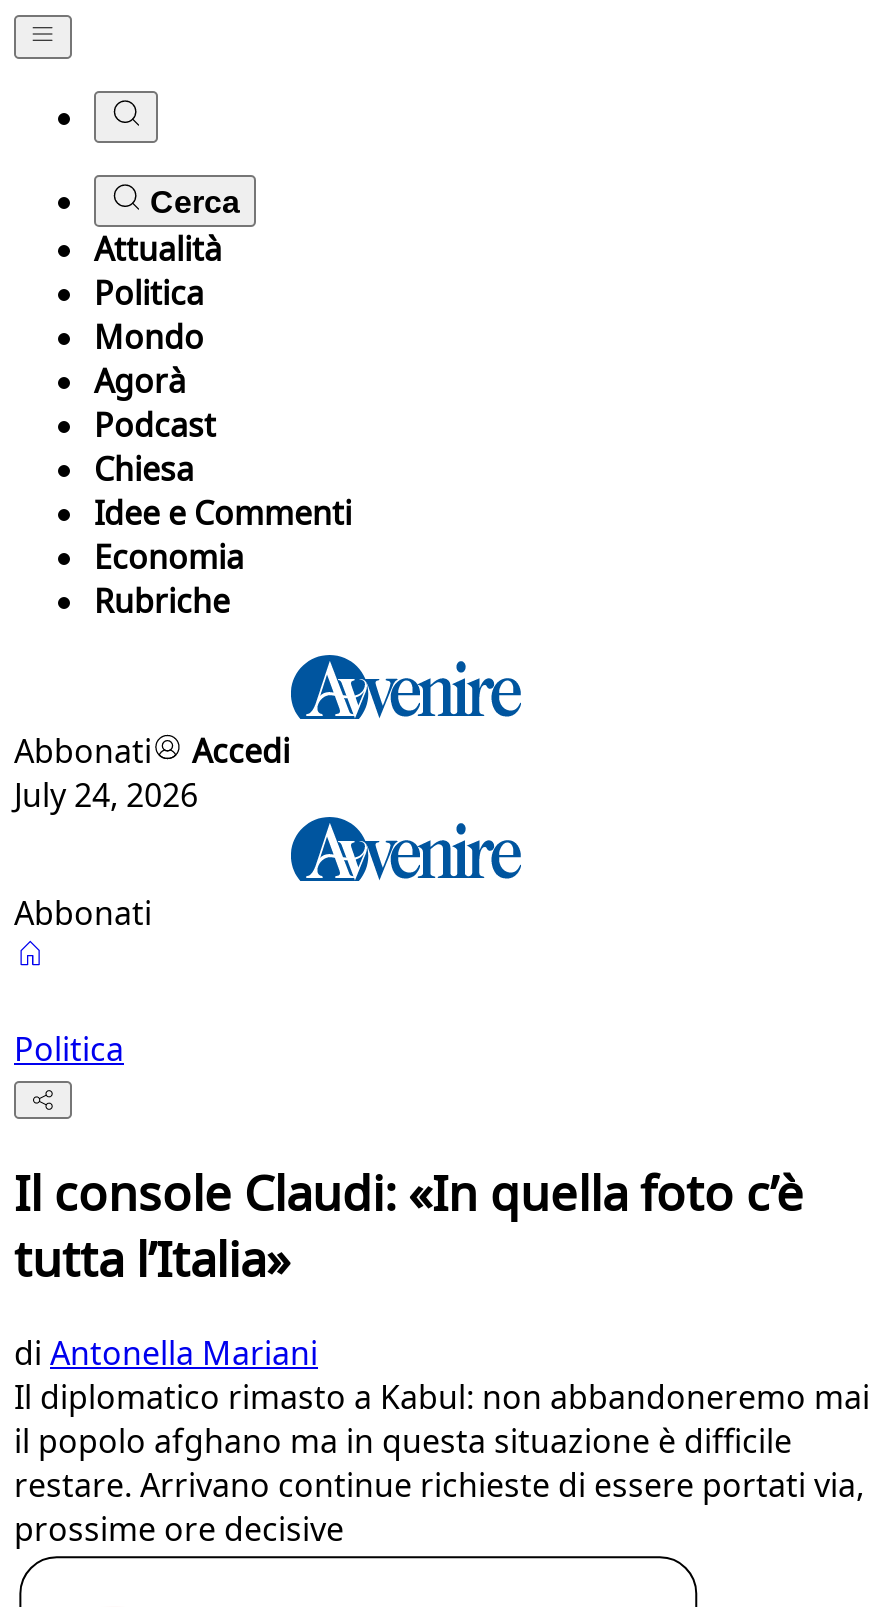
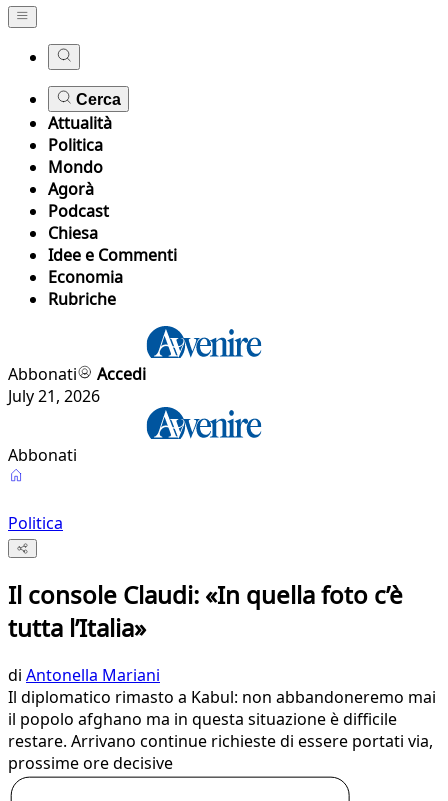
[14,773,198,817] July 24, 2026 -> [8,385,100,407] July 21, 2026

